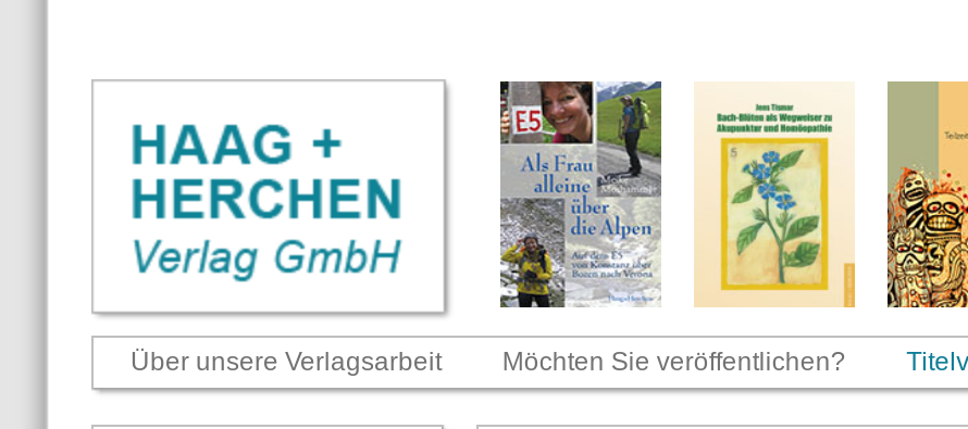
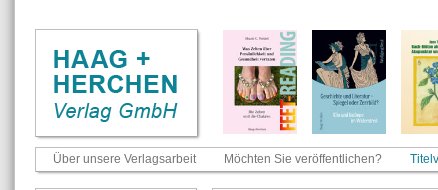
[498,79,663,310] [image] -> [223,30,298,134] [image]
[694,81,857,310] [image] -> [311,29,387,134] [image]
[885,81,961,310] [image] -> [401,31,435,134] [image]

